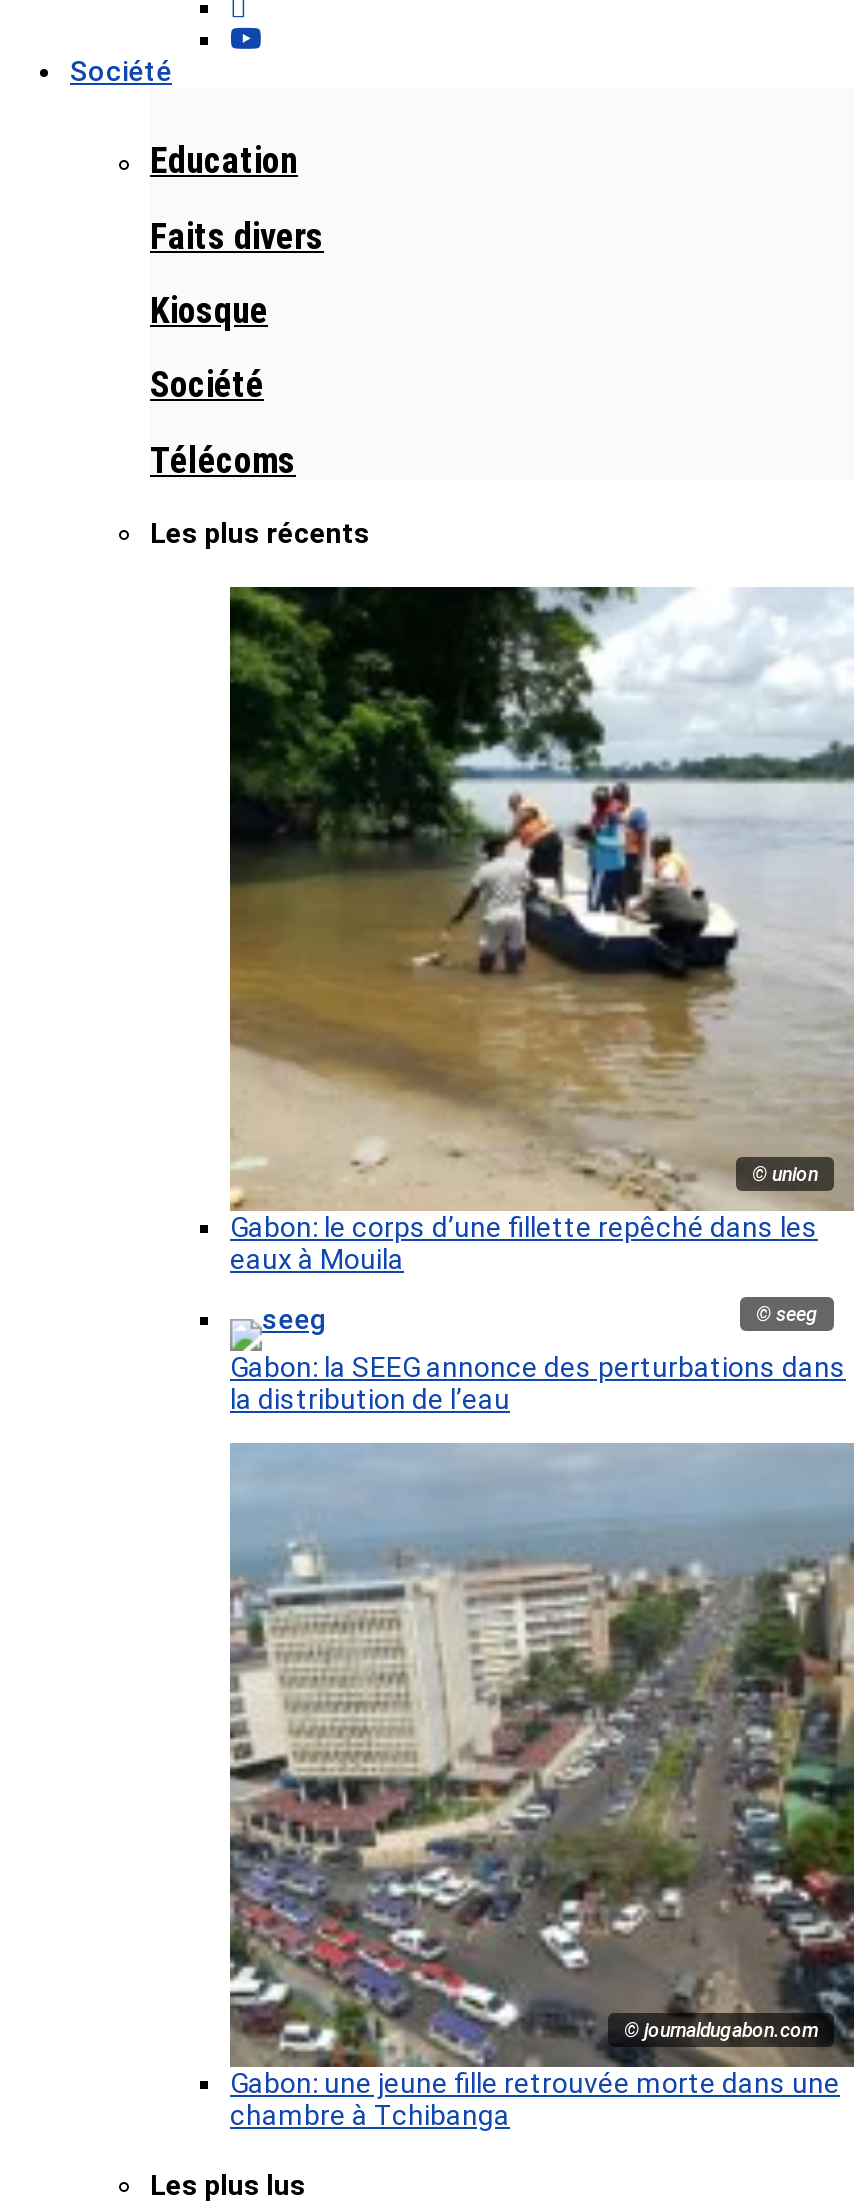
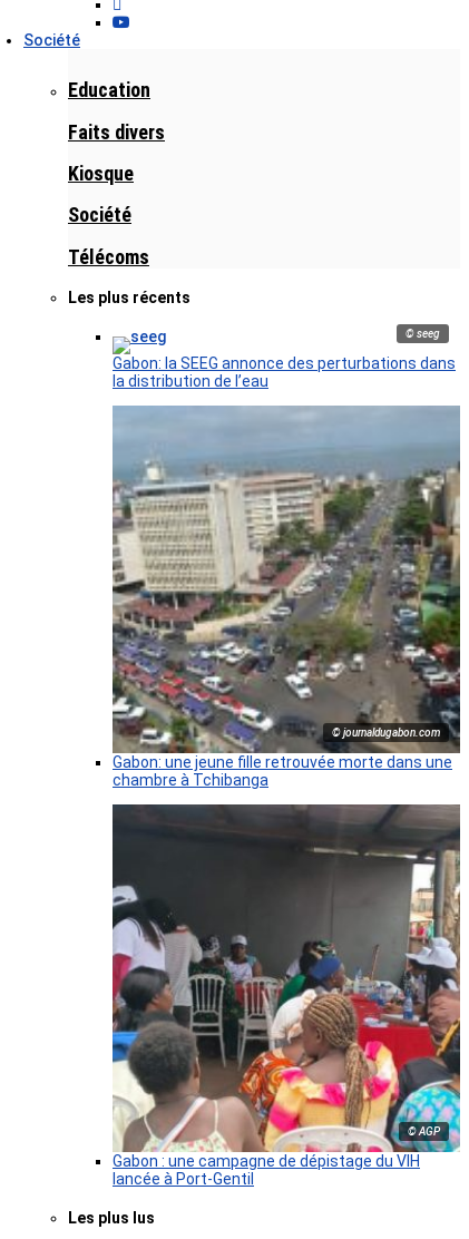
[228,585,854,1275] [image] | © union | Gabon: le corps d’une fillette repêché dans les | eaux à Mouila -> none
moved [226,1303,858,2131] -> [110,328,462,789]: [image] | © seeg | Gabon: la SEEG annonce des perturbations dans | la distribution de l’eau | © journaldugabon.com | Gabon: une jeune fille retrouvée morte dans une | chambre à Tchibanga
none -> [111,804,461,1188] [image] | © AGP | Gabon : une campagne de dépistage du VIH | lancée à Port-Gentil

